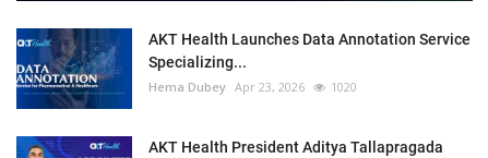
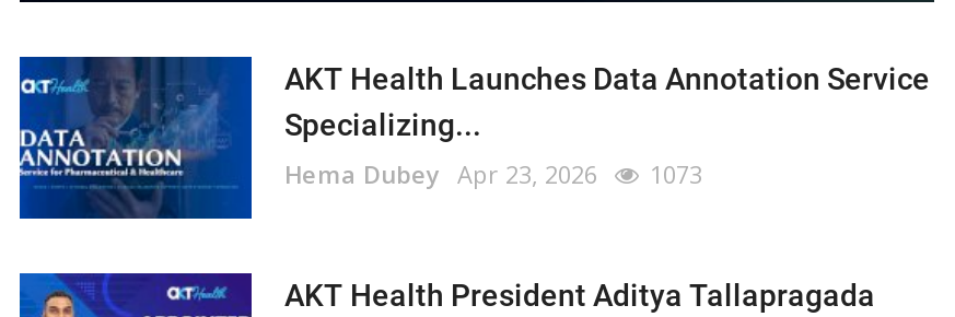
[148,78,357,94] Hema Dubey Apr 23, 2026 1020 -> [284,157,702,190] Hema Dubey Apr 23, 2026 1073

